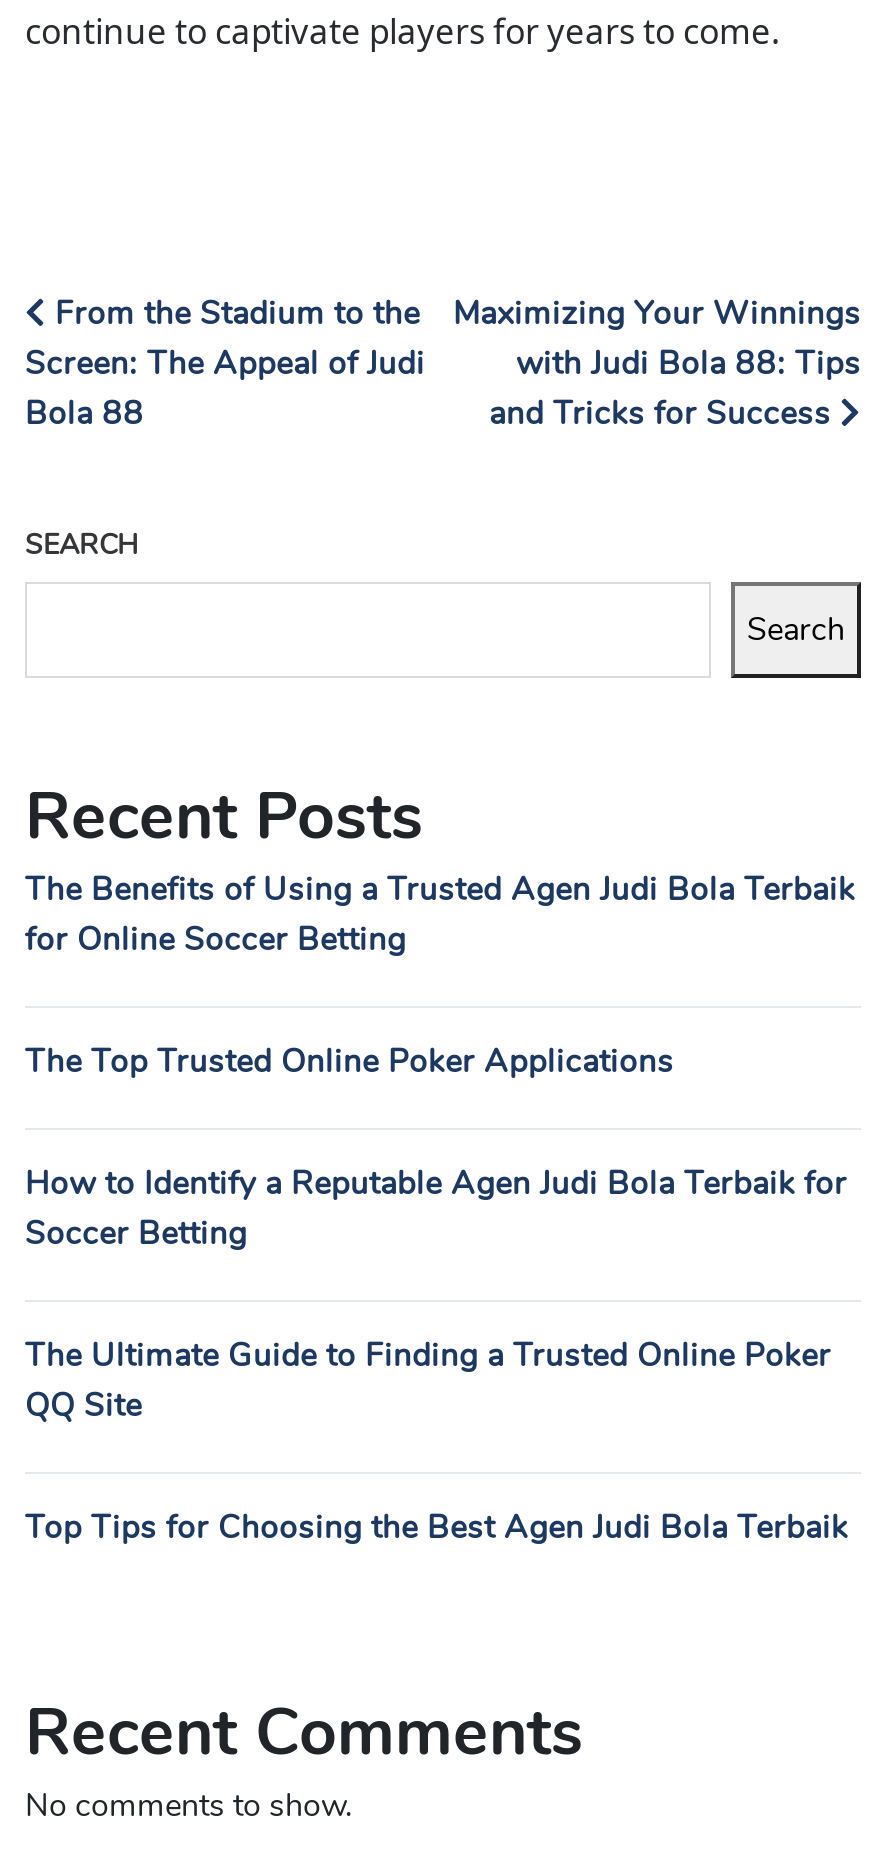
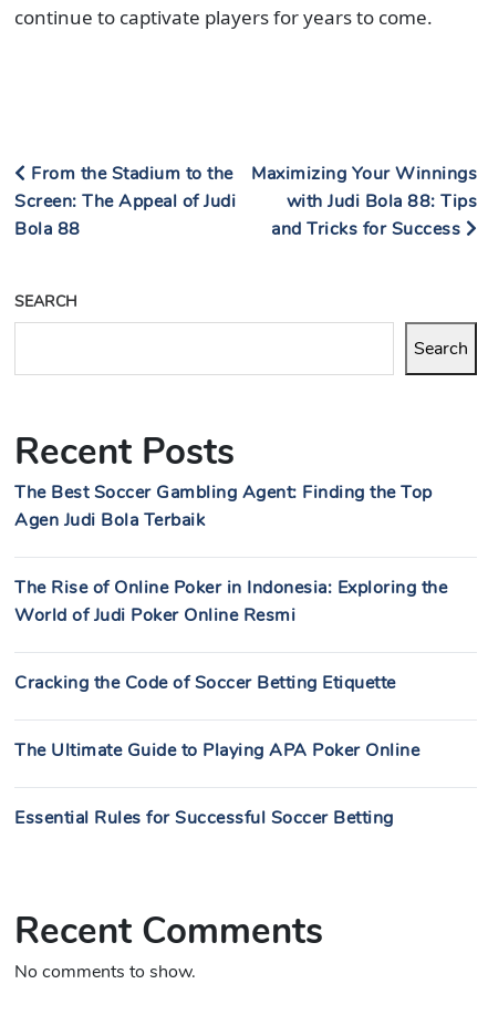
[25,868,855,962] The Benefits of Using a Trusted Agen Judi Bola Terbaik | for Online Soccer Betting -> [14,480,432,532] The Best Soccer Gambling Agent: Finding the Top | Agen Judi Bola Terbaik
[25,1040,674,1084] The Top Trusted Online Poker Applications -> [14,576,447,628] The Rise of Online Poker in Indonesia: Exploring the | World of Judi Poker Online Resmi
[25,1162,847,1256] How to Identify a Reputable Agen Judi Bola Terbaik for | Soccer Betting -> [14,671,396,695] Cracking the Code of Soccer Betting Etiquette
[25,1334,831,1428] The Ultimate Guide to Finding a Trusted Online Poker | QQ Site -> [14,738,419,763] The Ultimate Guide to Playing APA Poker Online
[25,1506,848,1550] Top Tips for Choosing the Best Agen Judi Bola Terbaik -> [14,806,393,830] Essential Rules for Successful Soccer Betting

